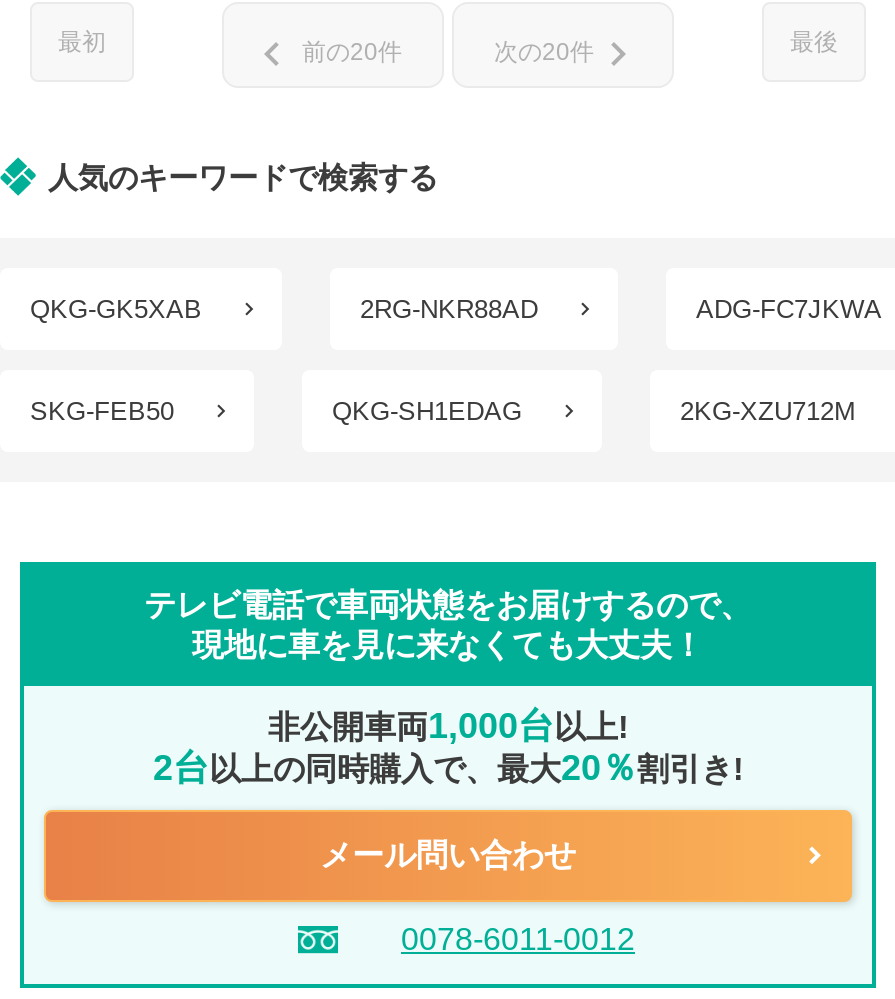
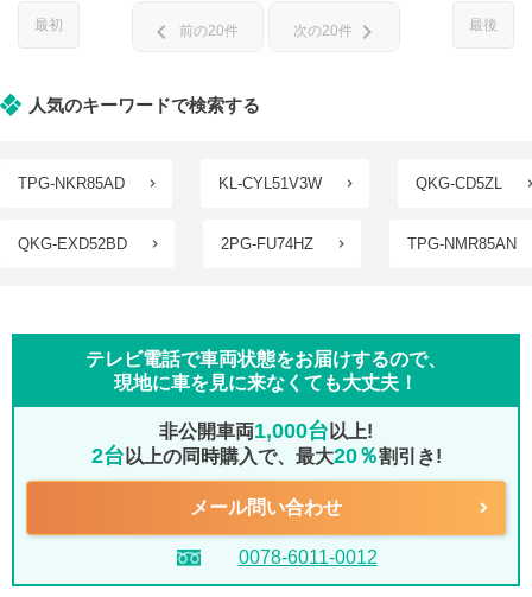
[30,294,882,324] QKG-GK5XAB | 2RG-NKR88AD | ADG-FC7JKWA -> [18,175,502,192] TPG-NKR85AD | KL-CYL51V3W | QKG-CD5ZL
[30,396,856,426] SKG-FEB50 | QKG-SH1EDAG | 2KG-XZU712M -> [18,235,517,253] QKG-EXD52BD | 2PG-FU74HZ | TPG-NMR85AN

